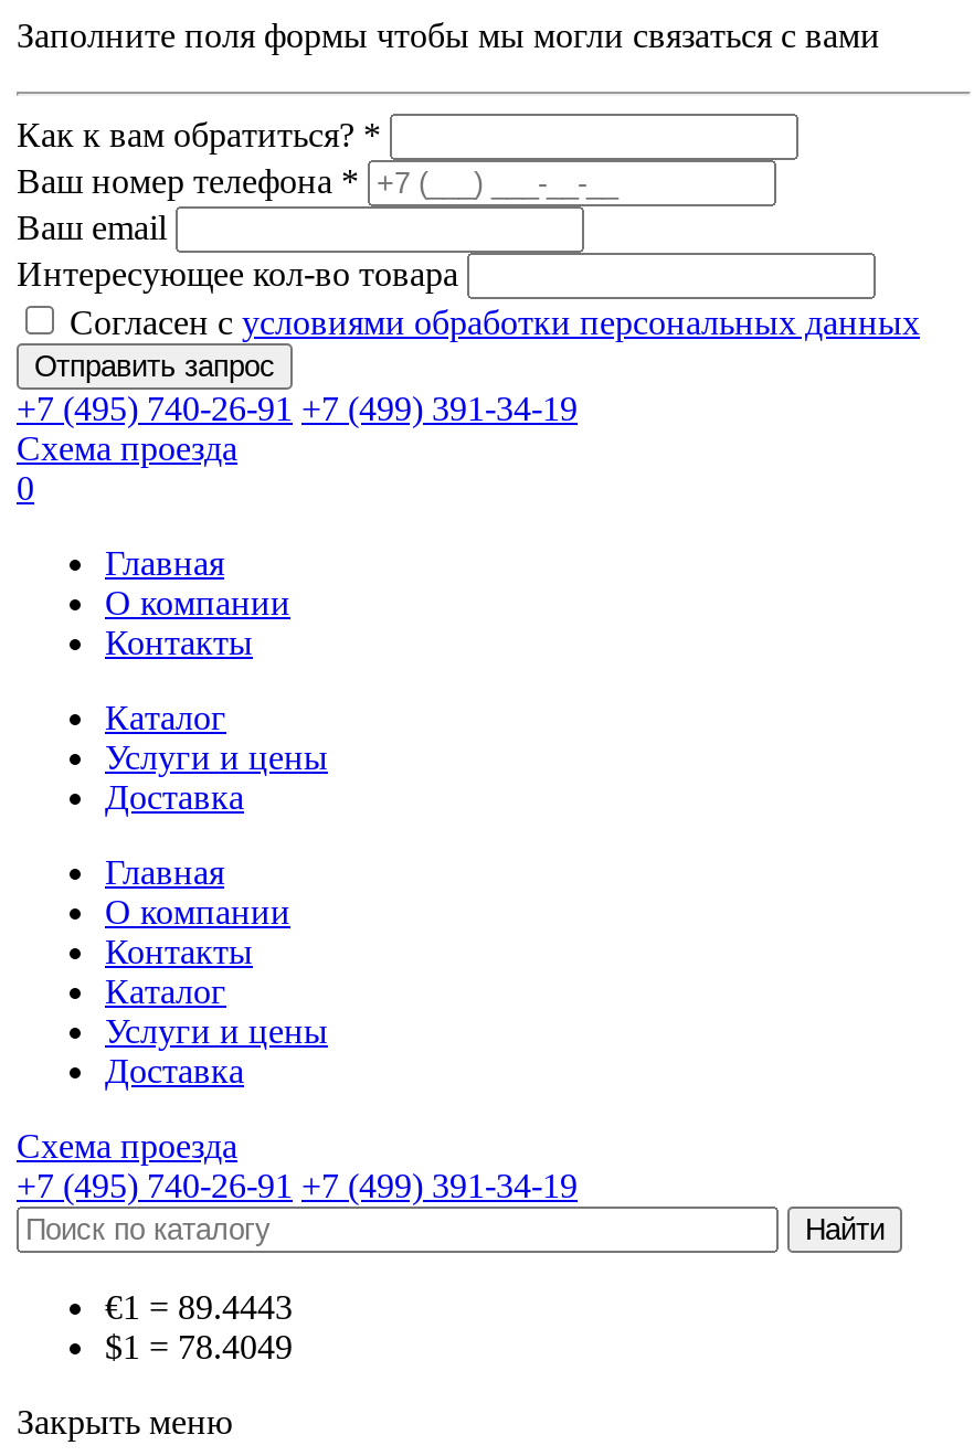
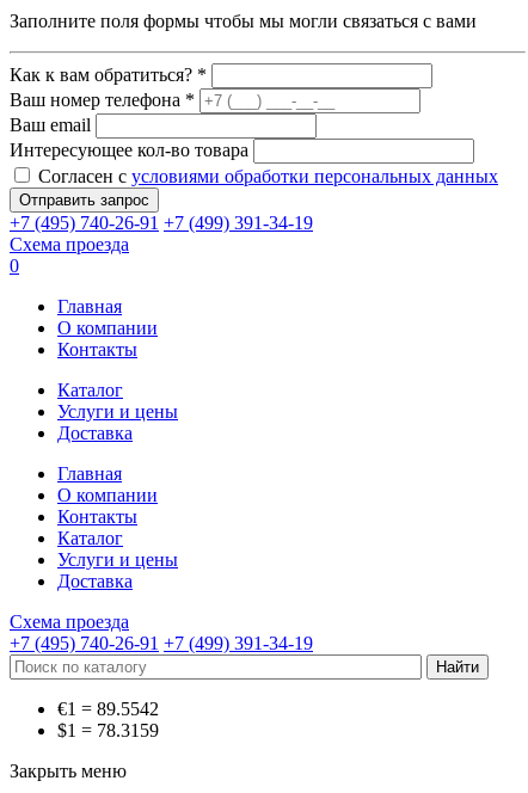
[105,1288,293,1326] €1 = 89.4443 -> [57,699,159,719] €1 = 89.5542
[105,1328,293,1365] $1 = 78.4049 -> [57,720,159,740] $1 = 78.3159

